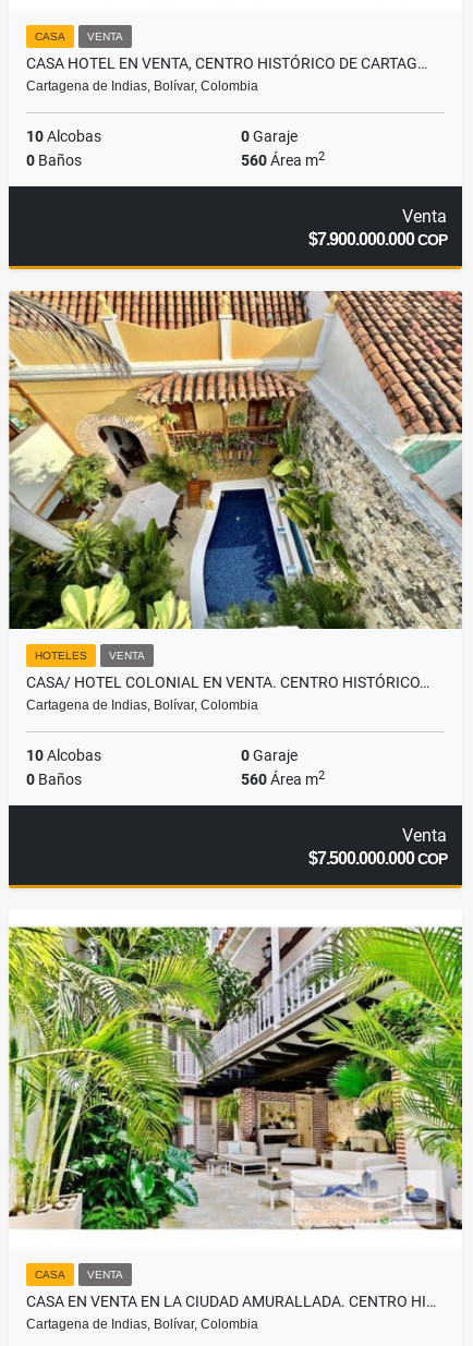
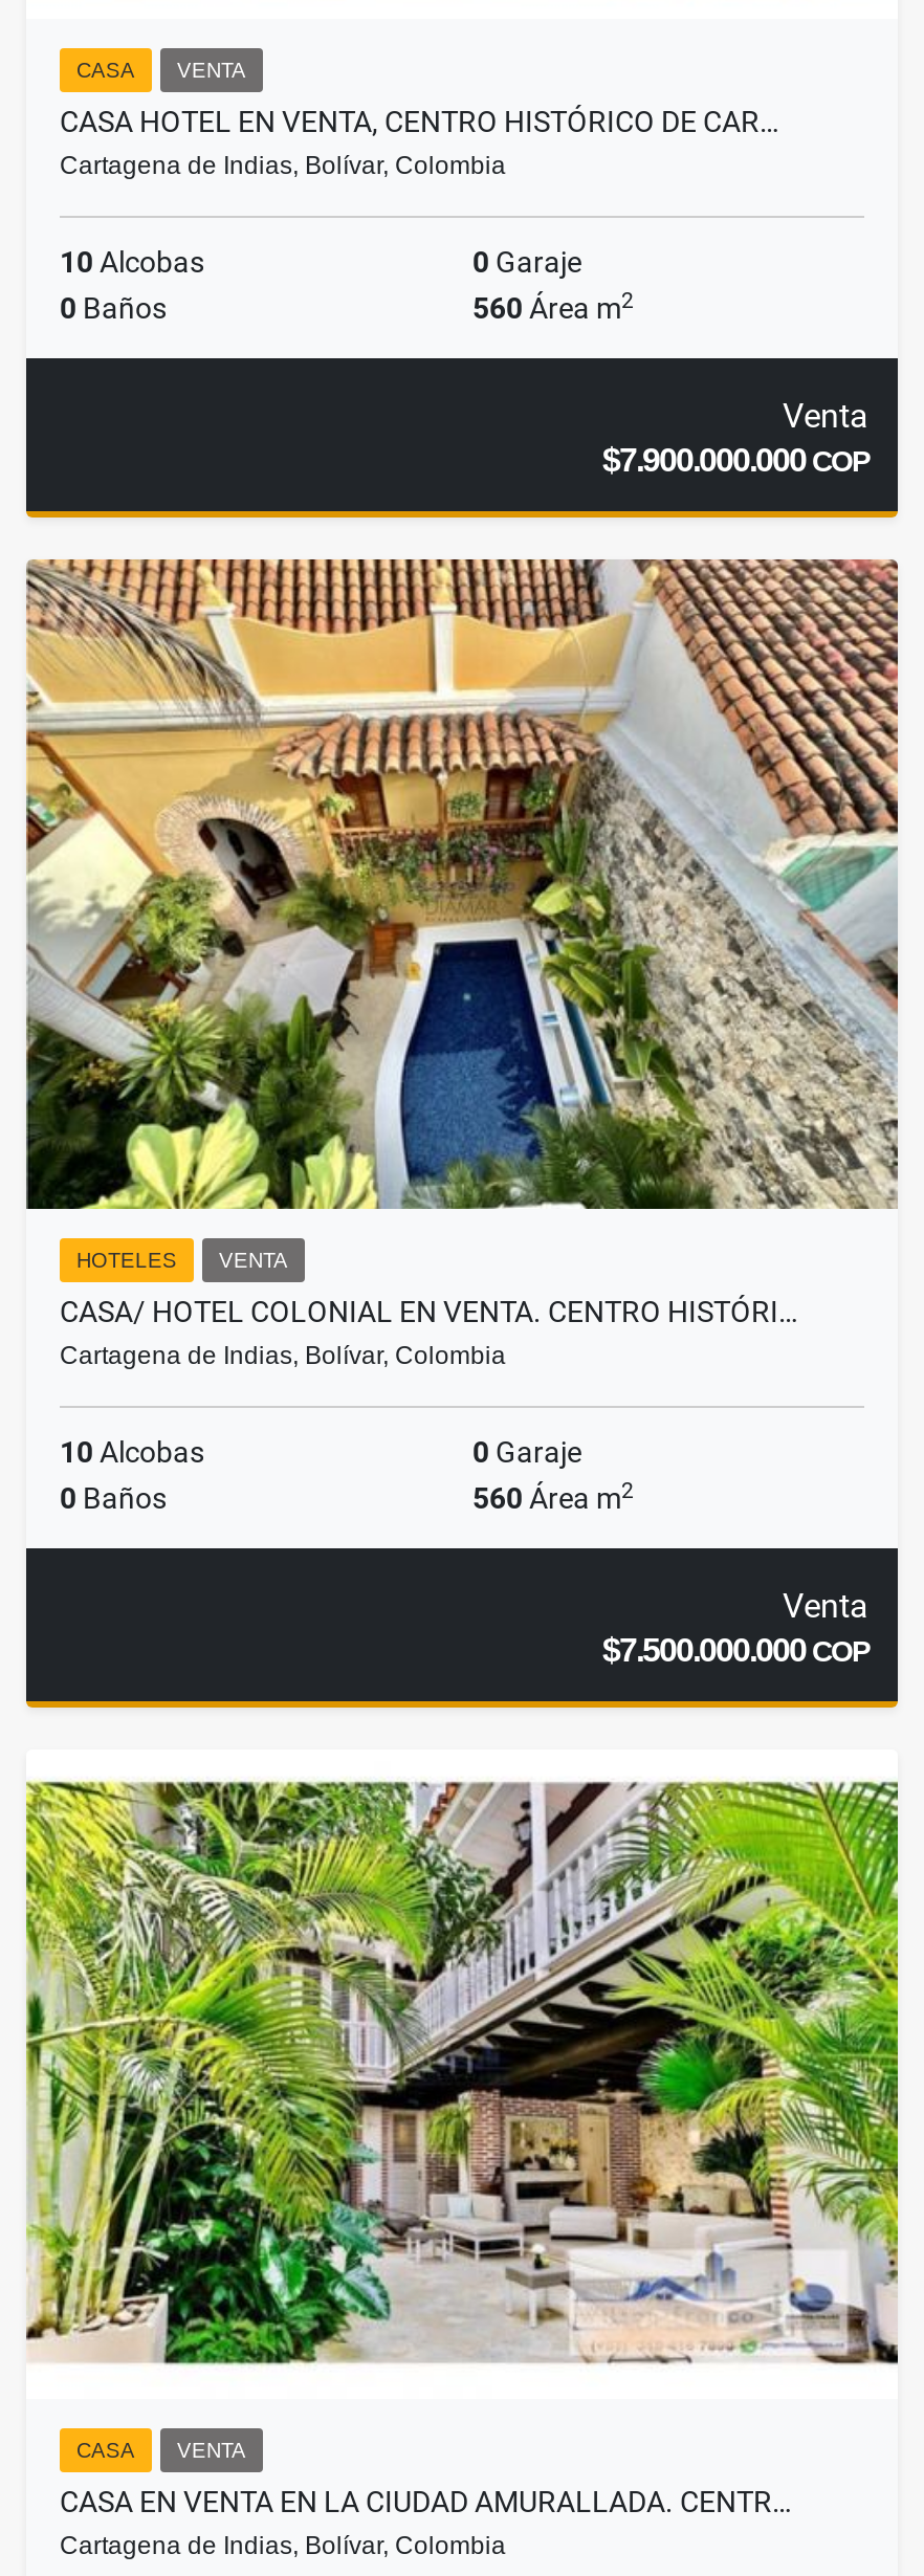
[26,55,427,72] CASA HOTEL EN VENTA, CENTRO HISTÓRICO DE CARTAG… -> [60,105,778,139] CASA HOTEL EN VENTA, CENTRO HISTÓRICO DE CAR…
[26,674,429,691] CASA/ HOTEL COLONIAL EN VENTA. CENTRO HISTÓRICO… -> [60,1295,797,1329] CASA/ HOTEL COLONIAL EN VENTA. CENTRO HISTÓRI…
[26,1293,436,1310] CASA EN VENTA EN LA CIUDAD AMURALLADA. CENTRO HI… -> [60,2485,791,2519] CASA EN VENTA EN LA CIUDAD AMURALLADA. CENTR…

